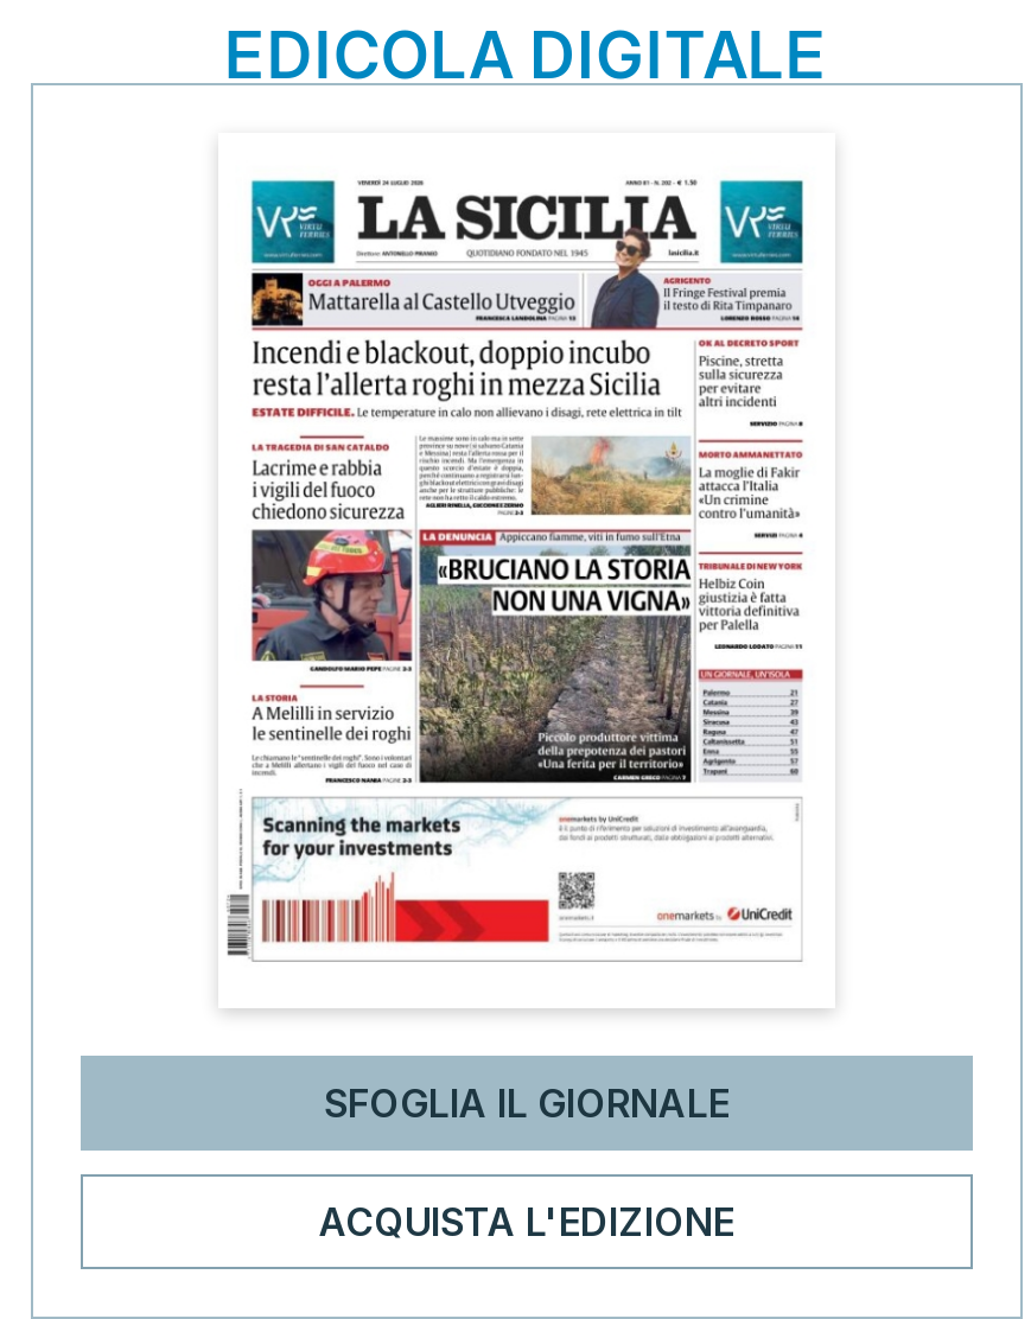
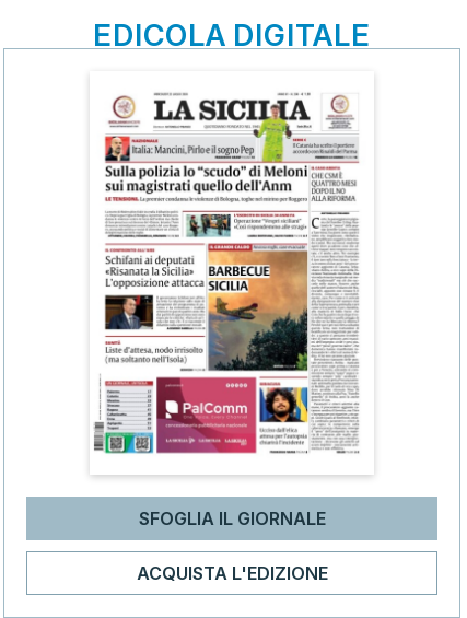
[235,178,804,961] [image] -> [96,93,359,454] [image]

